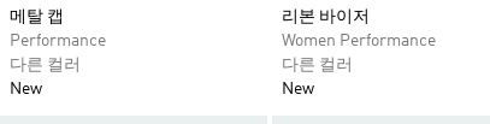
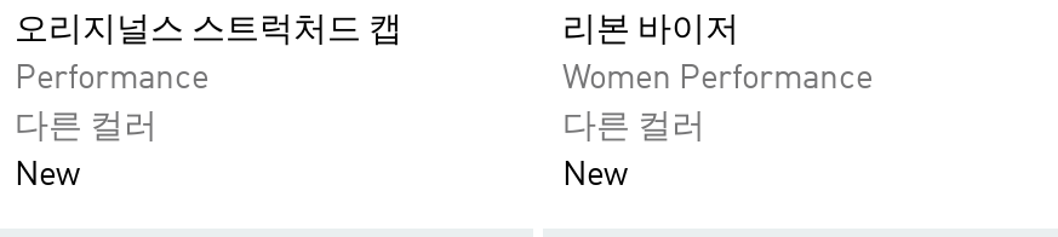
[10,8,64,25] 메탈 캡 -> [15,13,402,47] 오리지널스 스트럭처드 캡

